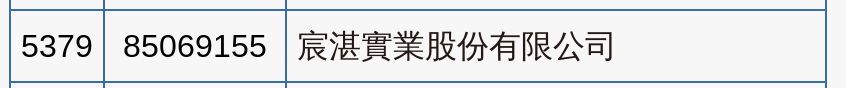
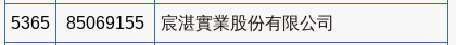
[21,29,617,63] 5379 85069155 宸湛實業股份有限公司 -> [11,14,334,32] 5365 85069155 宸湛實業股份有限公司

